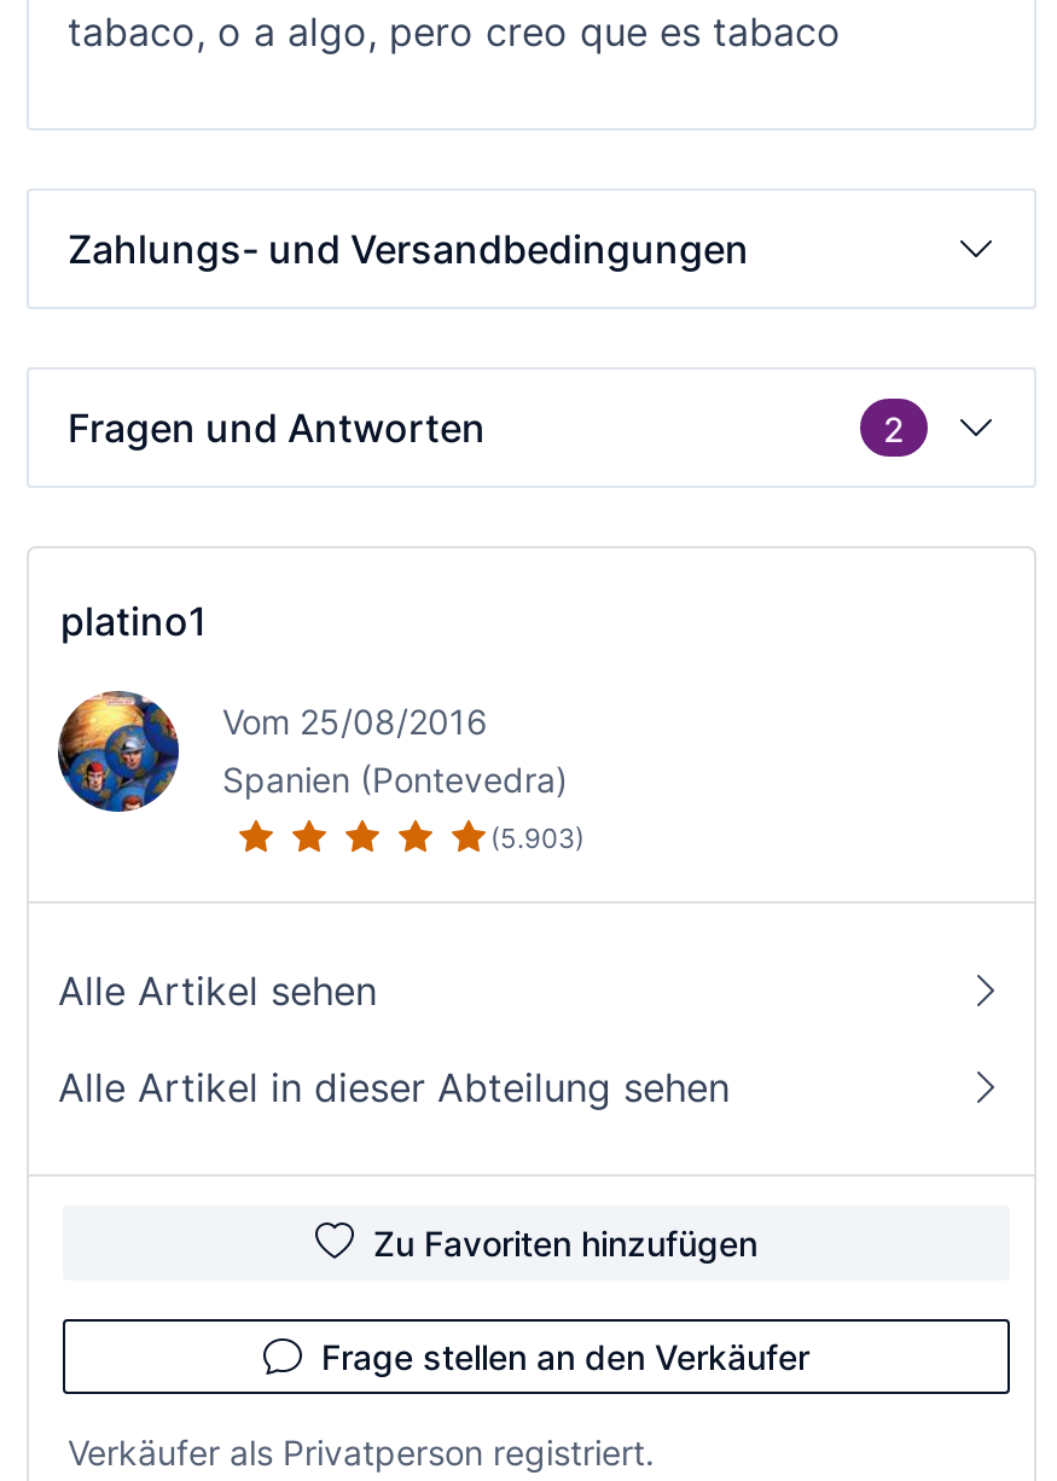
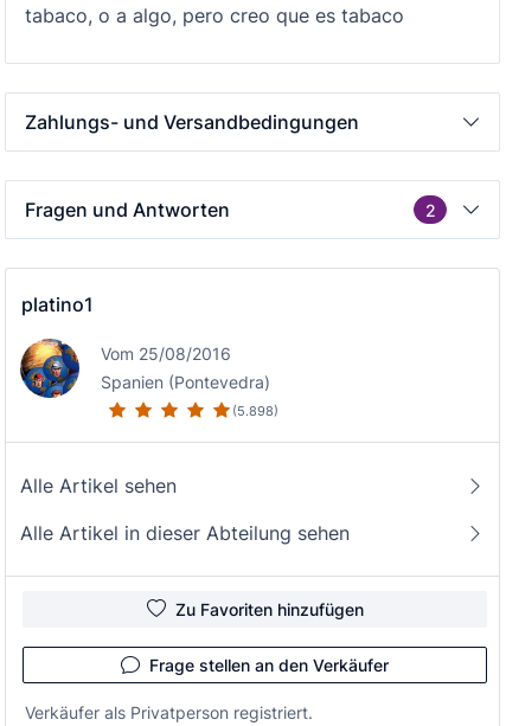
[490,821,585,855] (5.903) -> [232,403,278,419] (5.898)

